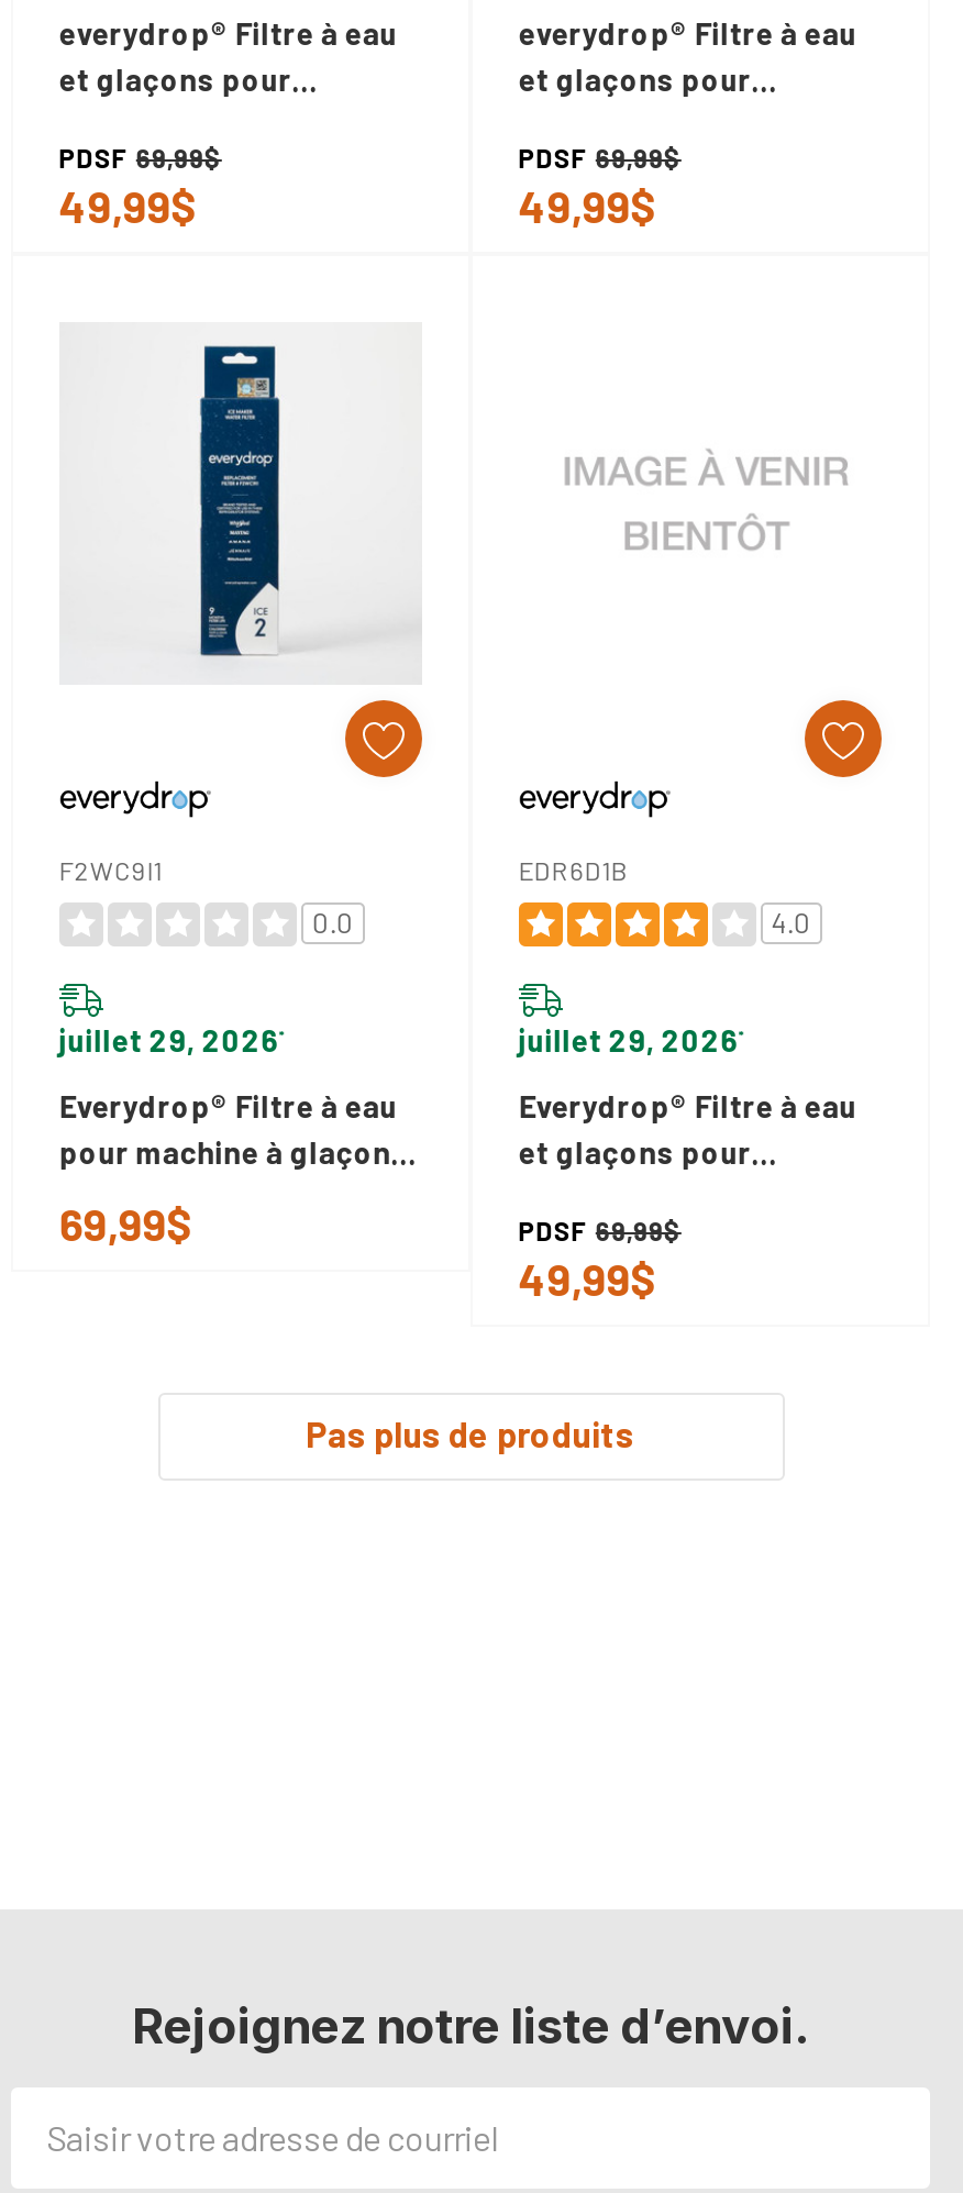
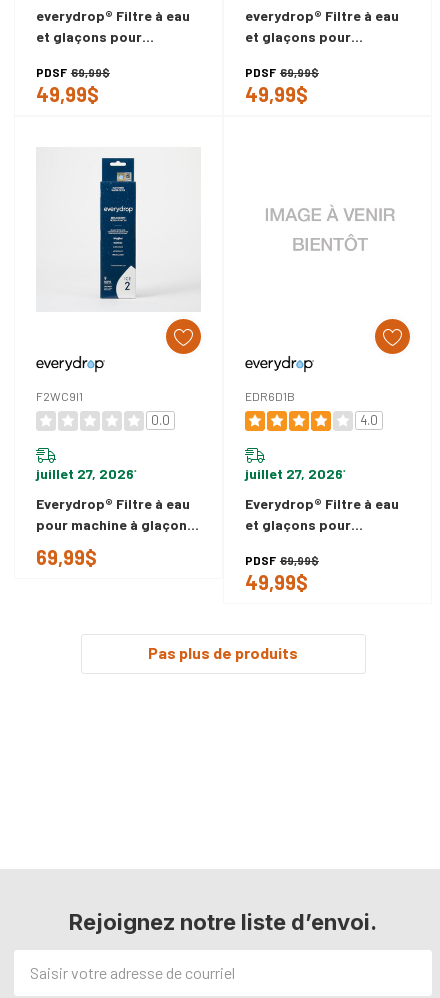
[59,1022,286,1059] juillet 29, 2026* -> [36,465,137,482] juillet 27, 2026*
[519,1022,745,1059] juillet 29, 2026* -> [245,465,346,482] juillet 27, 2026*

